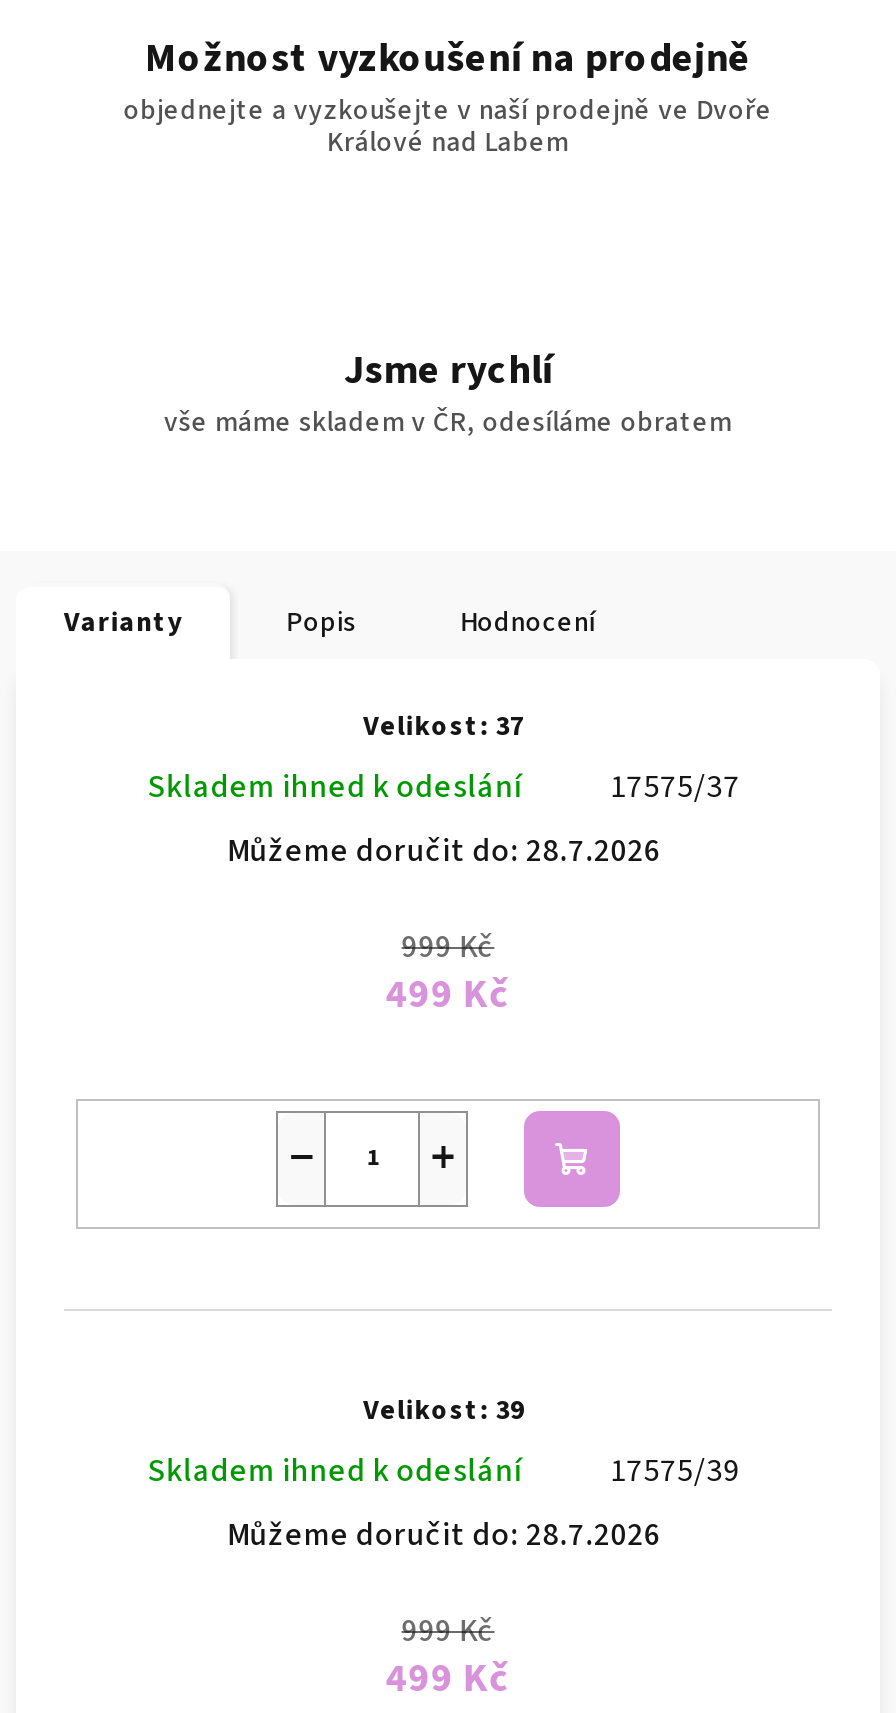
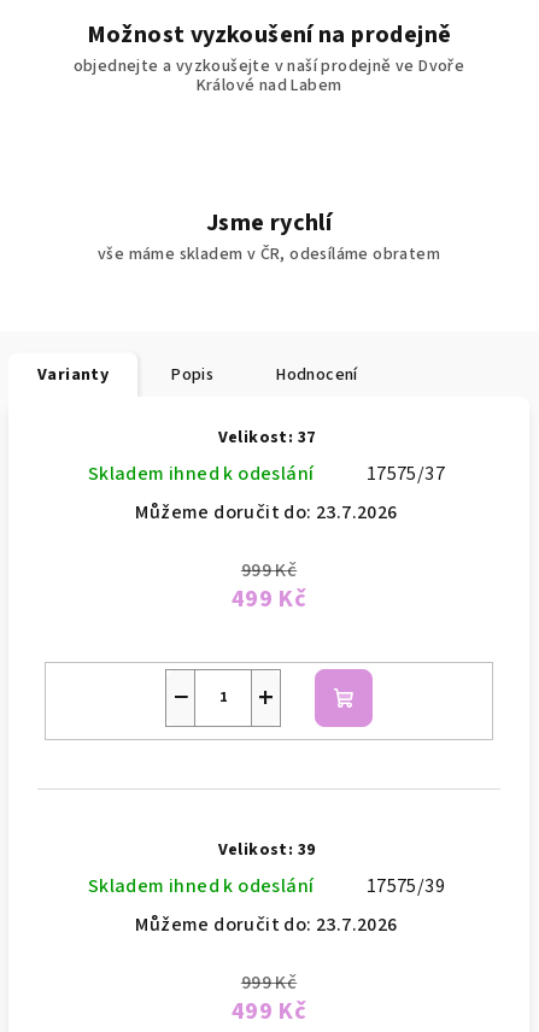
[227,829,661,873] Můžeme doručit do: 28.7.2026 -> [136,499,397,526] Můžeme doručit do: 23.7.2026
[227,1514,661,1558] Můžeme doručit do: 28.7.2026 -> [136,912,397,938] Můžeme doručit do: 23.7.2026

